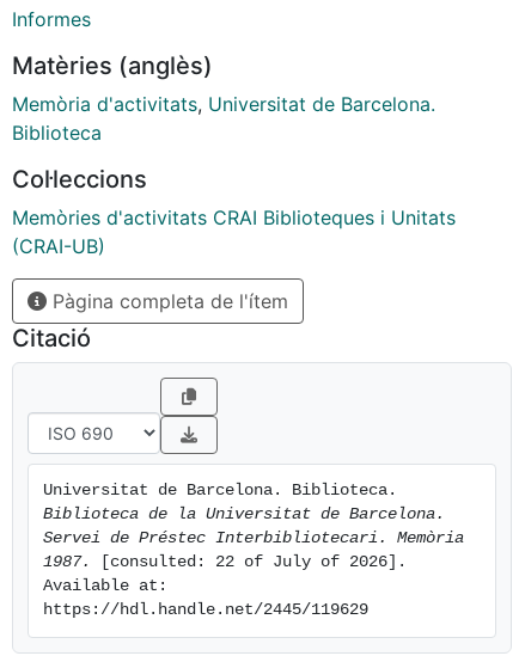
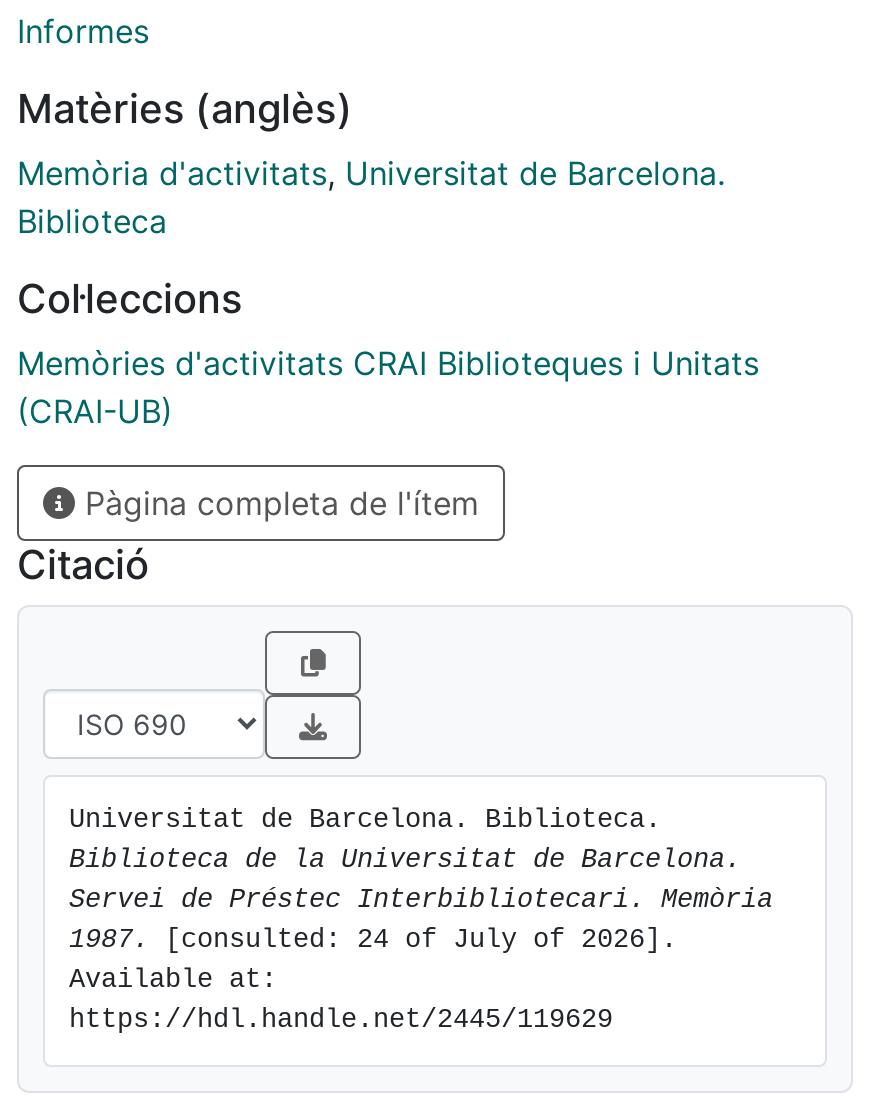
[43,553,407,571] 1987. [consulted: 22 of July of 2026]. -> [69,925,677,955] 1987. [consulted: 24 of July of 2026].

